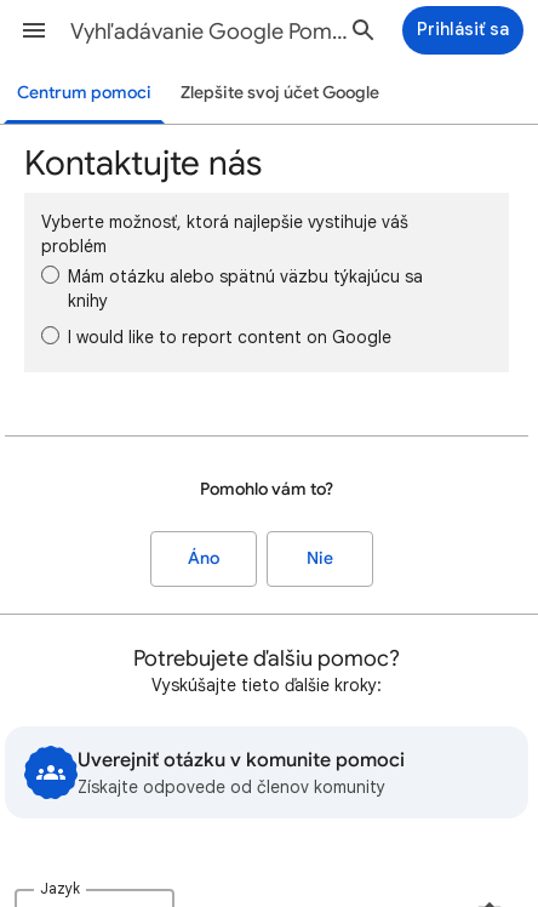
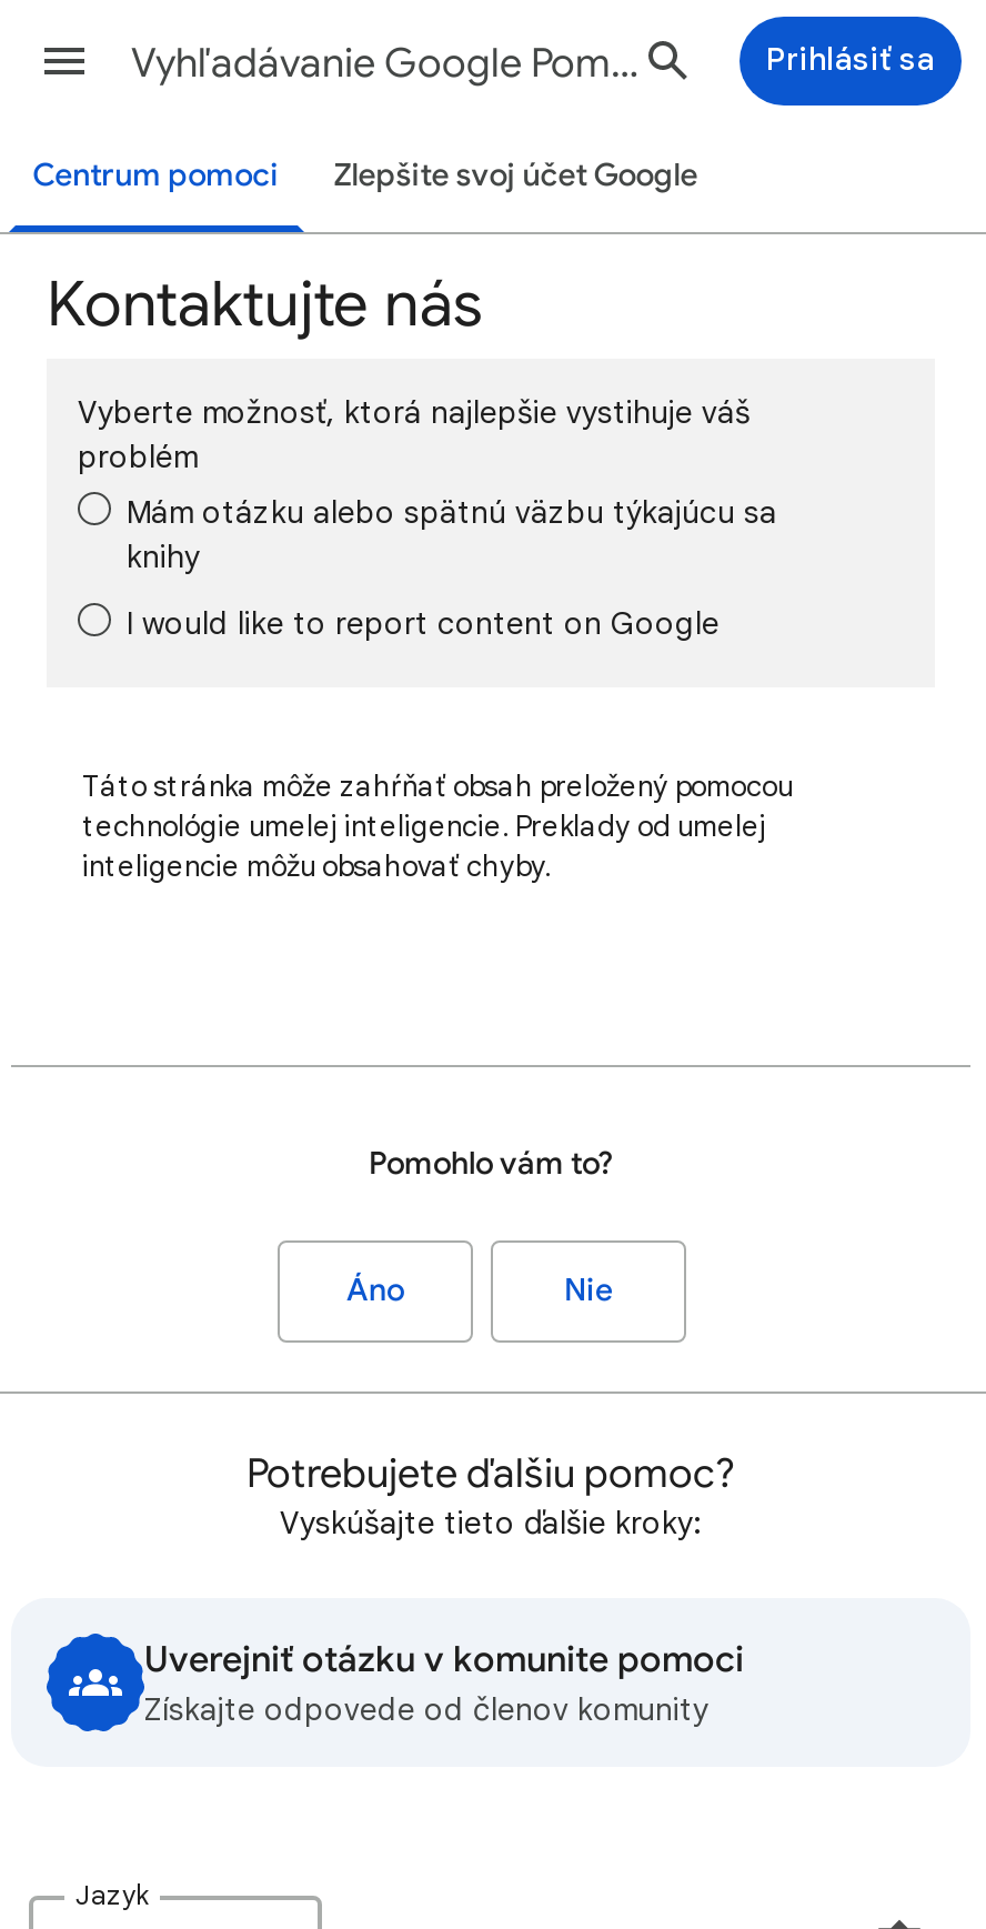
none -> [82,767,793,885] Táto stránka môže zahŕňať obsah preložený pomocou | technológie umelej inteligencie. Preklady od umelej | inteligencie môžu obsahovať chyby.

